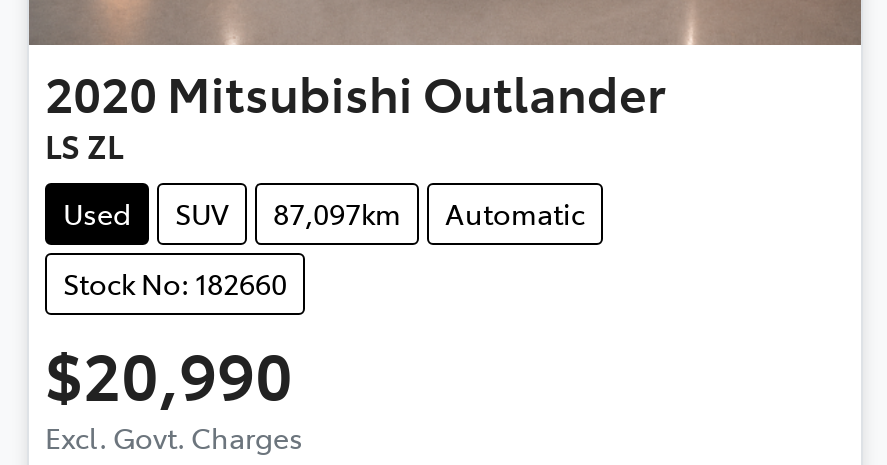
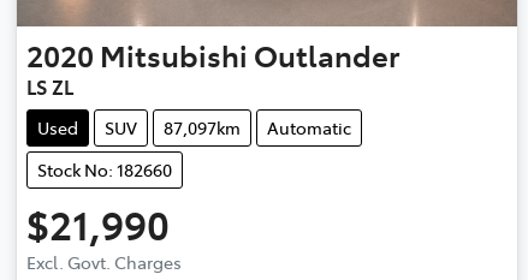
[45,329,293,417] $20,990 -> [26,198,170,250] $21,990

